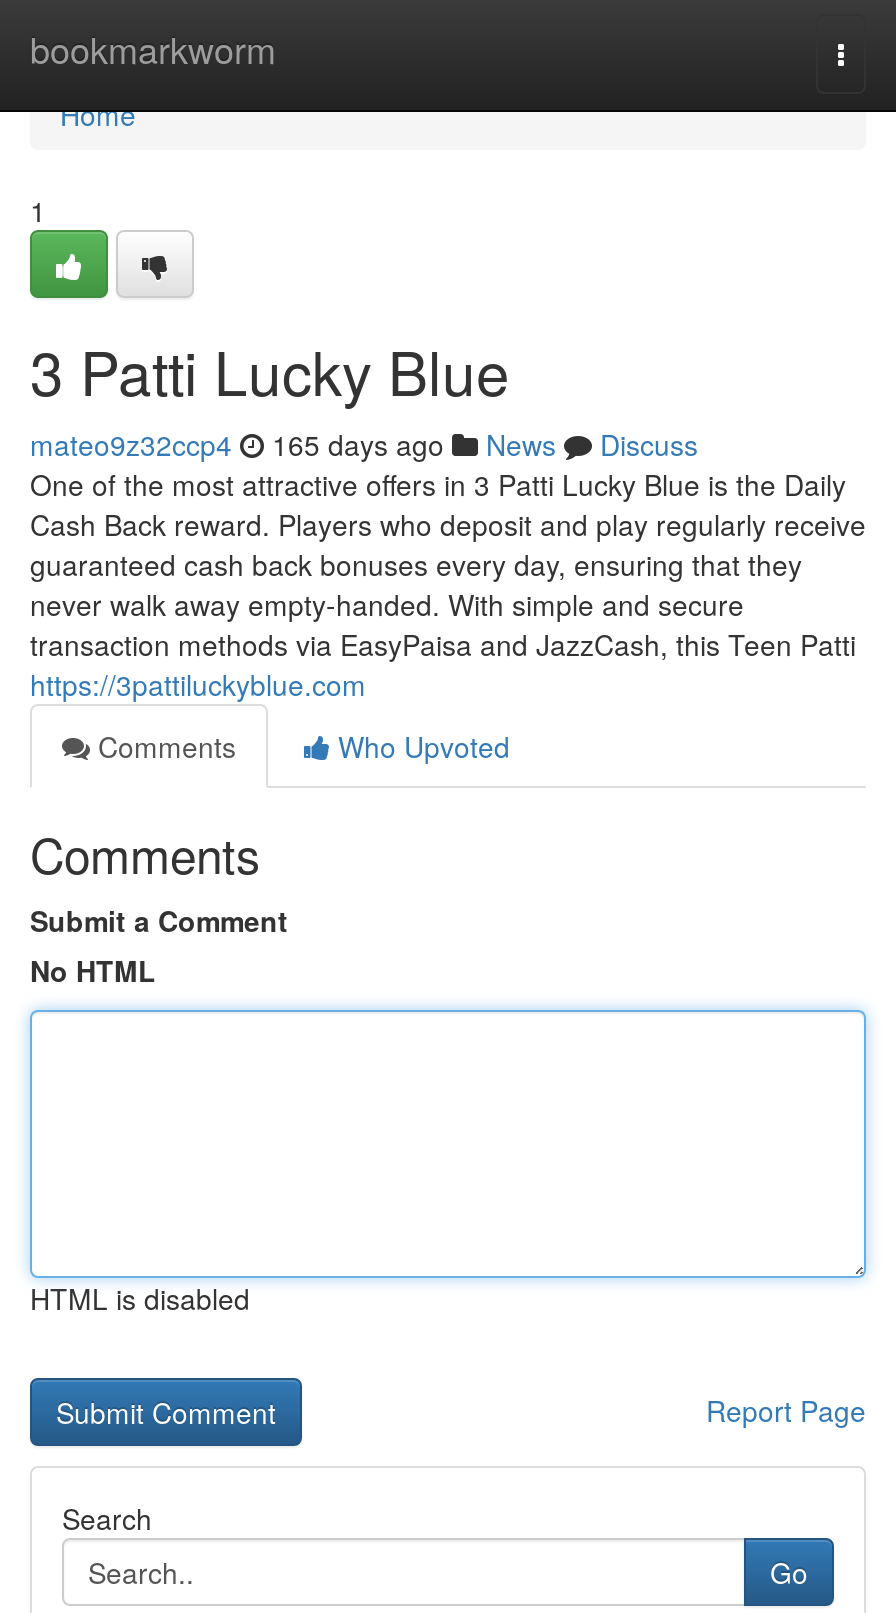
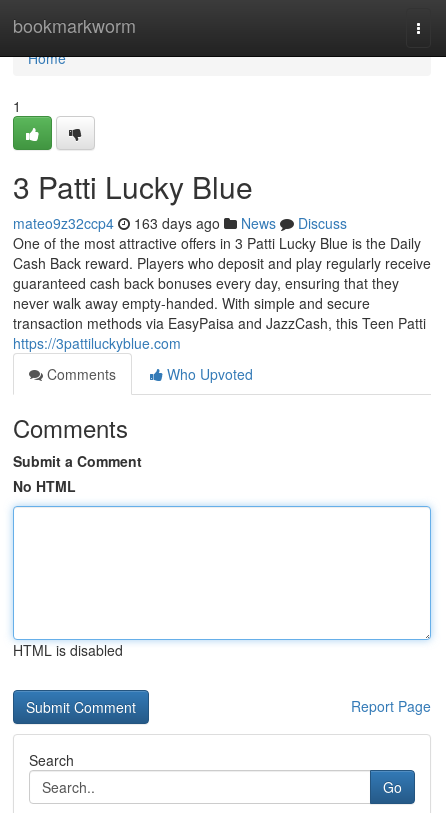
[30,424,698,464] mateo9z32ccp4 165 days ago News Discuss -> [13,213,347,233] mateo9z32ccp4 163 days ago News Discuss

